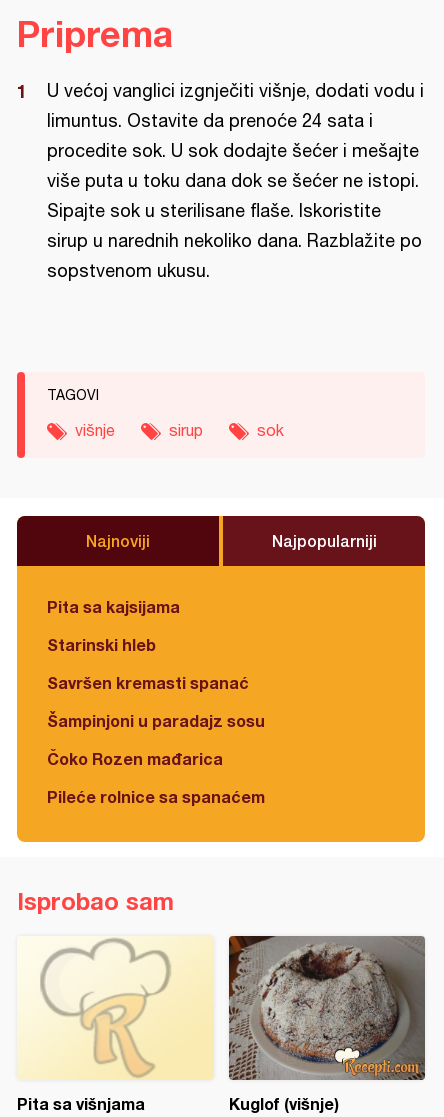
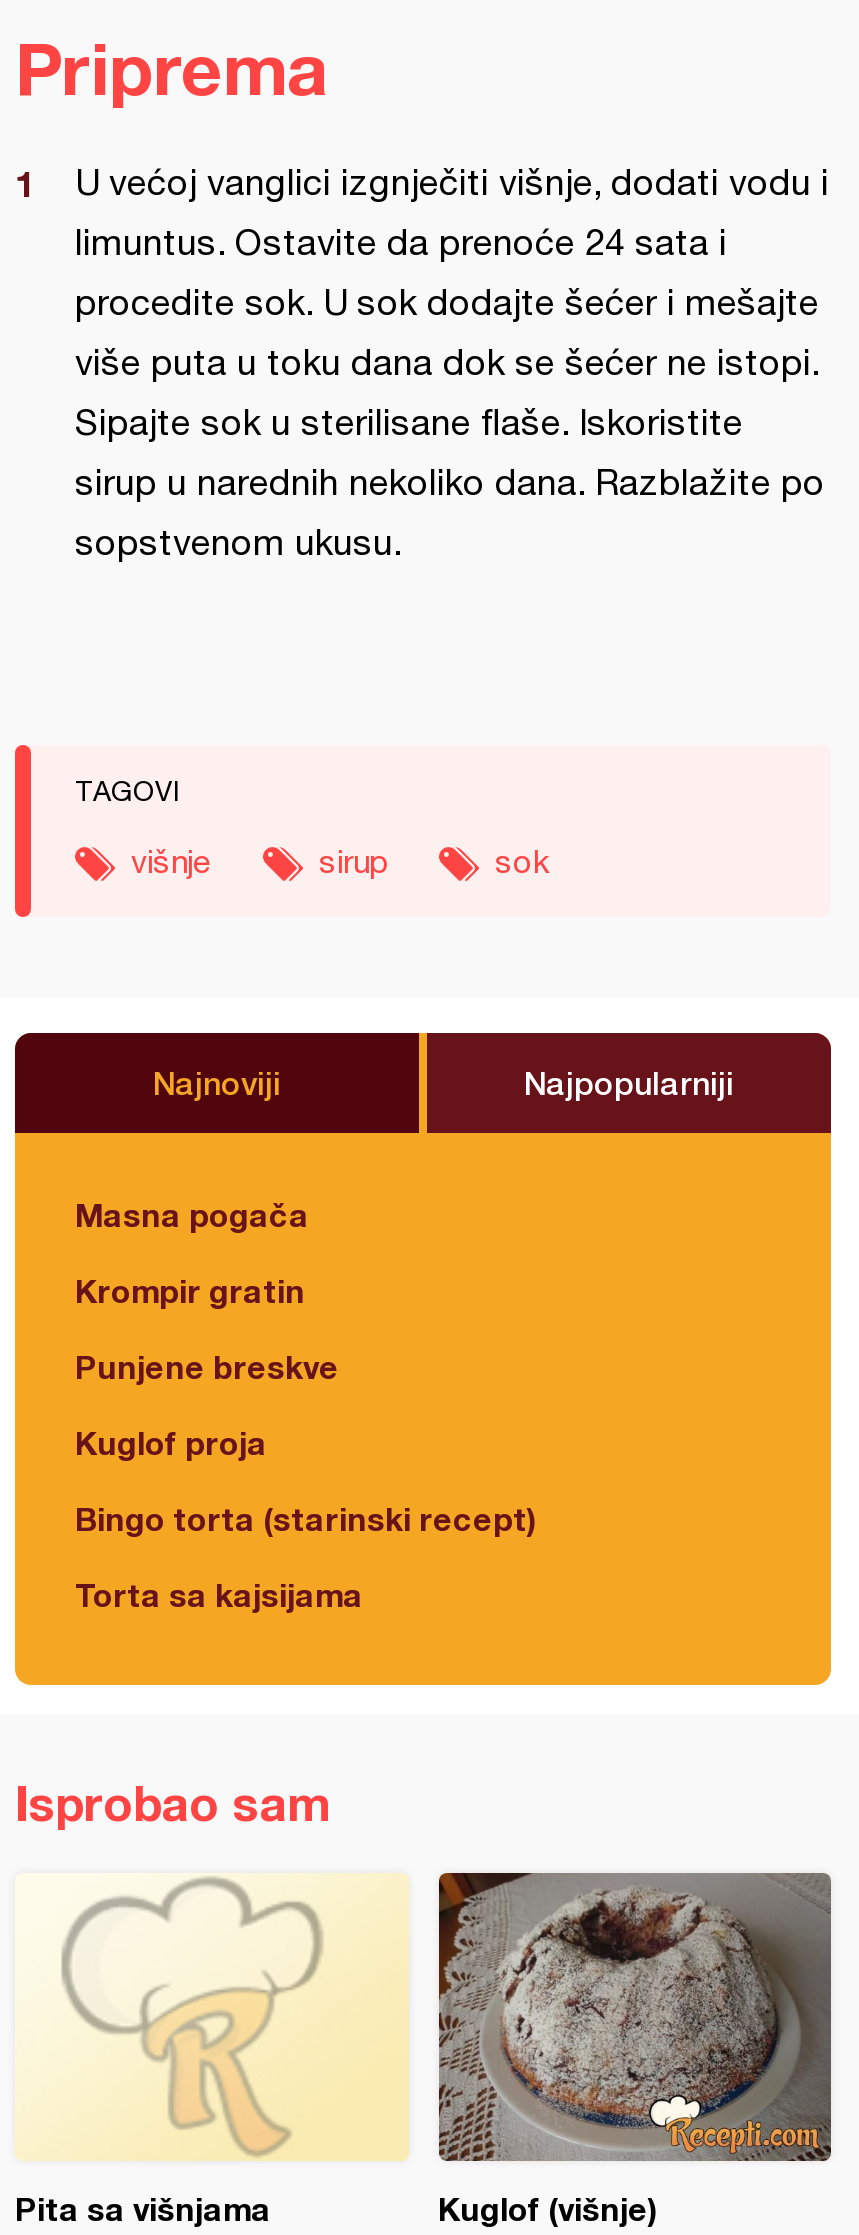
[47,597,180,616] Pita sa kajsijama -> [75,1195,309,1233] Masna pogača
[47,635,156,654] Starinski hleb -> [75,1271,305,1309] Krompir gratin
[47,673,249,692] Savršen kremasti spanać -> [75,1347,339,1385] Punjene breskve
[47,711,265,730] Šampinjoni u paradajz sosu -> [75,1423,267,1461] Kuglof proja
[47,749,223,768] Čoko Rozen mađarica -> [75,1499,537,1537] Bingo torta (starinski recept)
[47,787,265,806] Pileće rolnice sa spanaćem -> [75,1575,363,1613] Torta sa kajsijama

